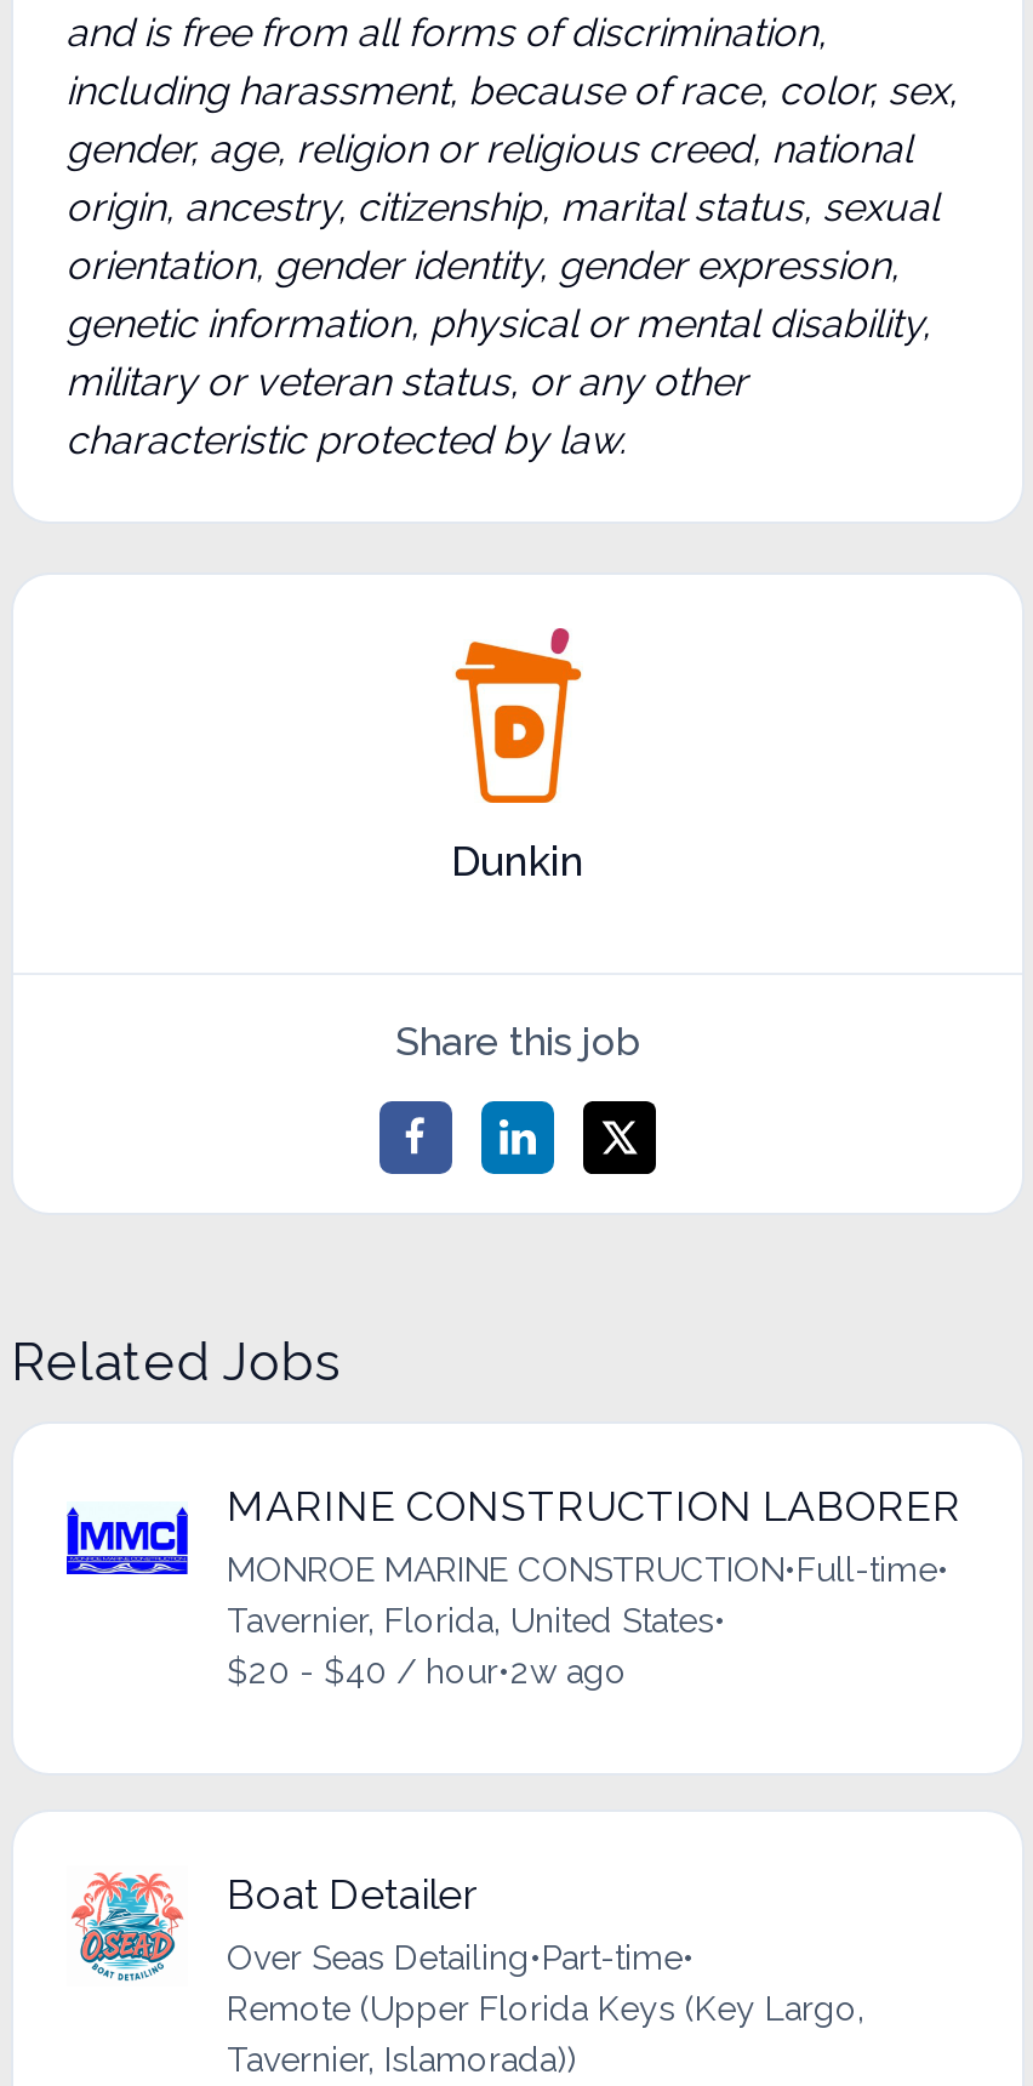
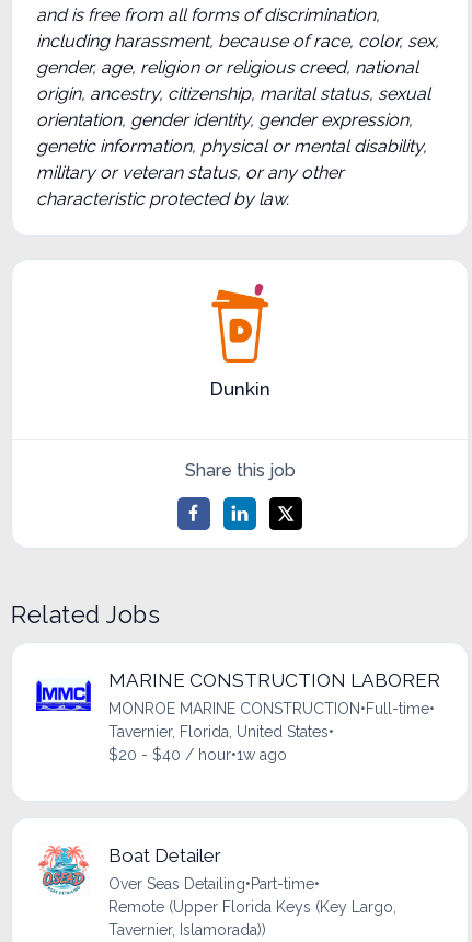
[227,1651,627,1690] $20 - $40 / hour•2w ago -> [108,746,287,763] $20 - $40 / hour•1w ago

